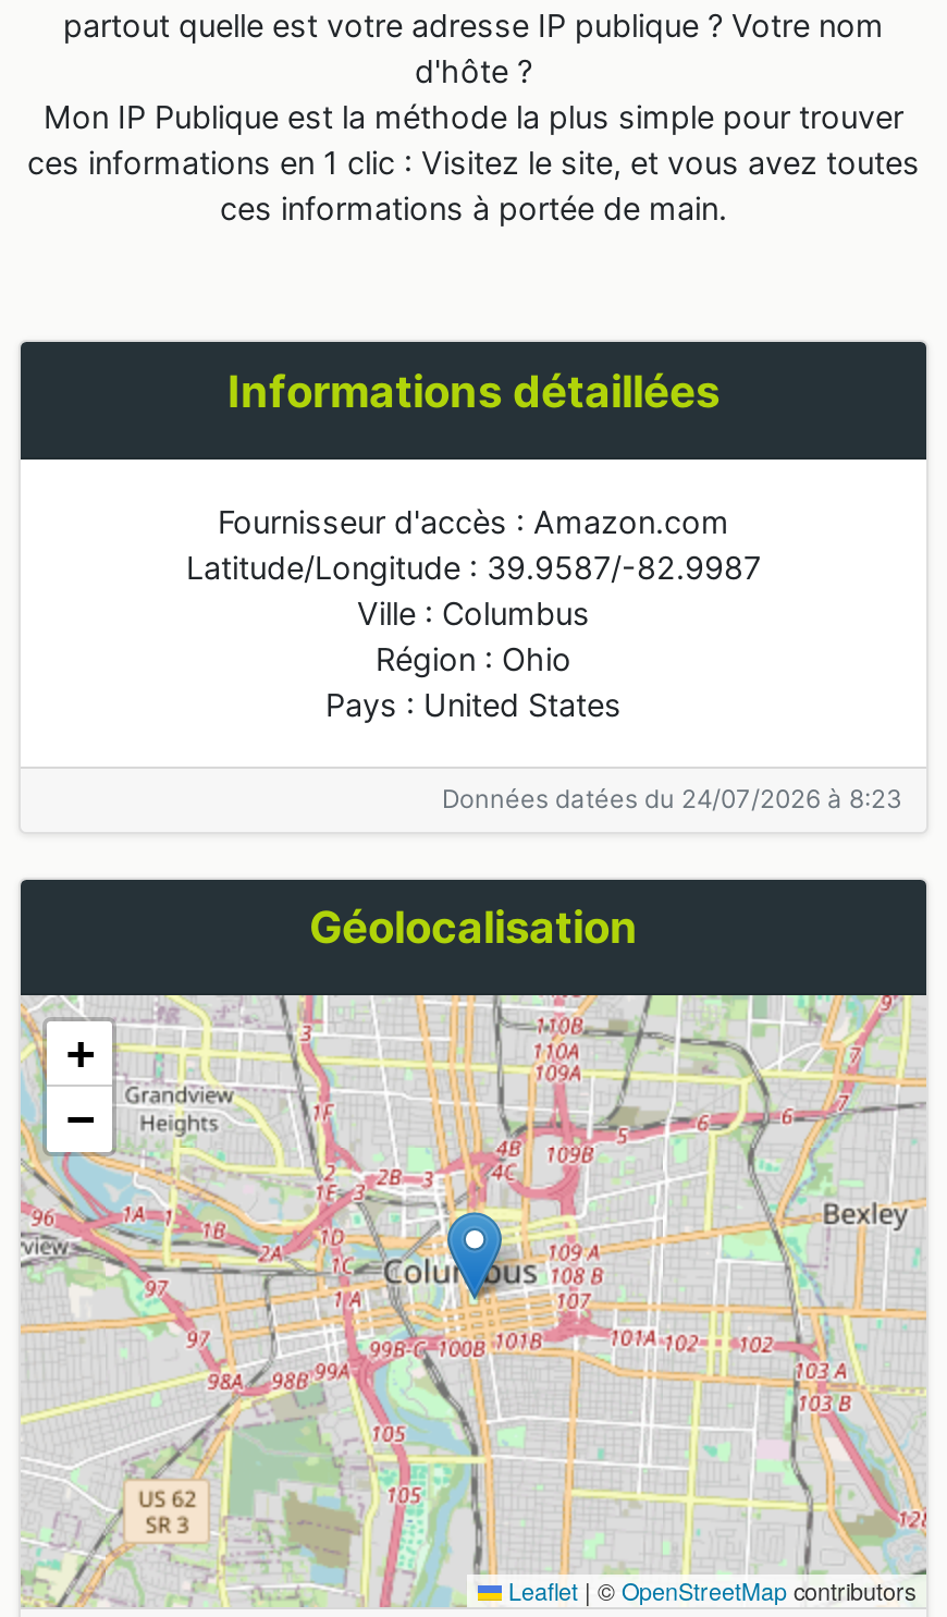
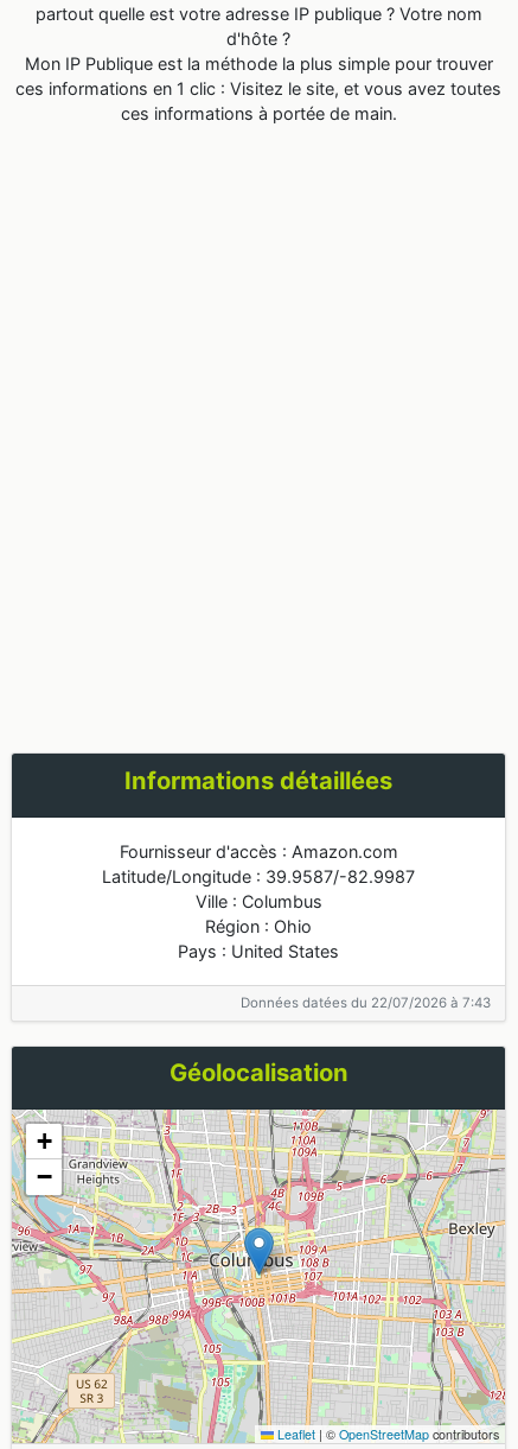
[442,784,901,814] Données datées du 24/07/2026 à 8:23 -> [241,994,491,1011] Données datées du 22/07/2026 à 7:43

